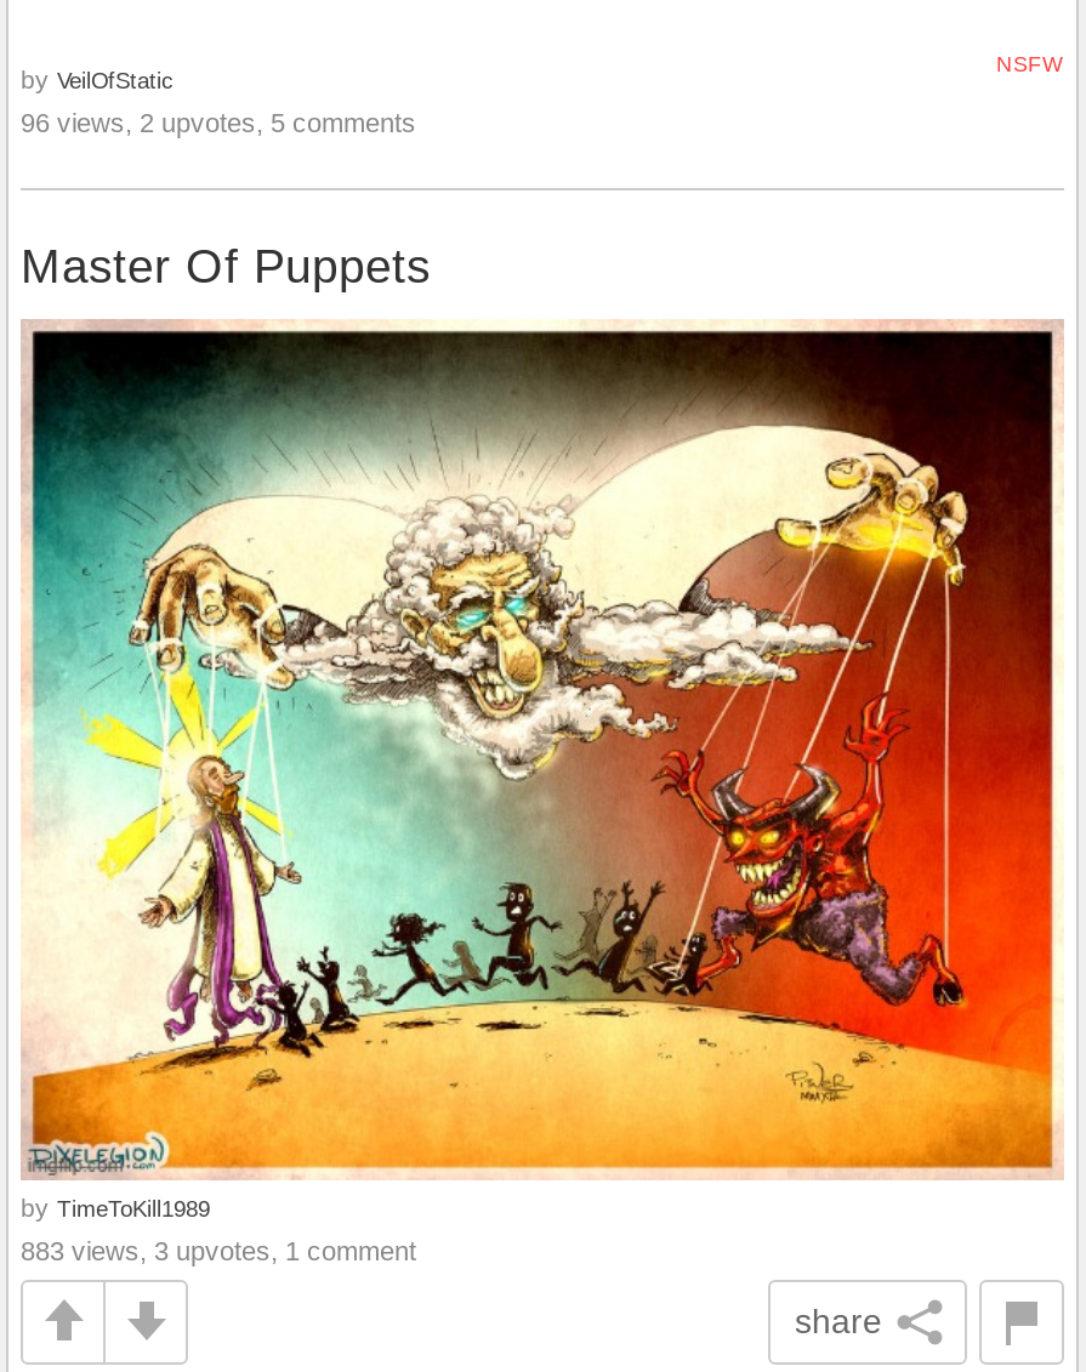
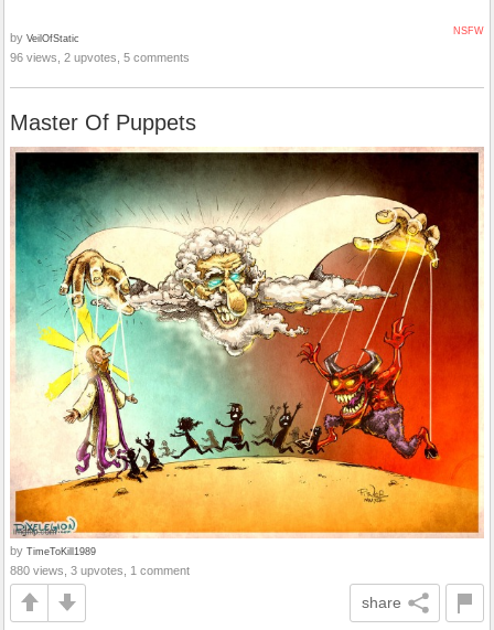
[21,1236,416,1265] 883 views, 3 upvotes, 1 comment -> [10,564,190,577] 880 views, 3 upvotes, 1 comment

